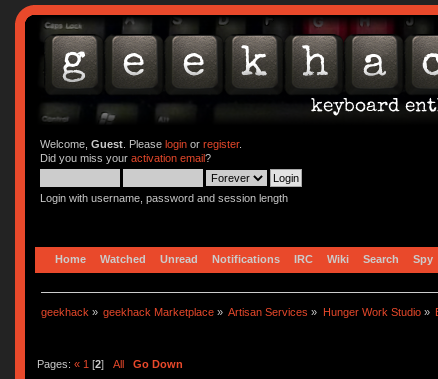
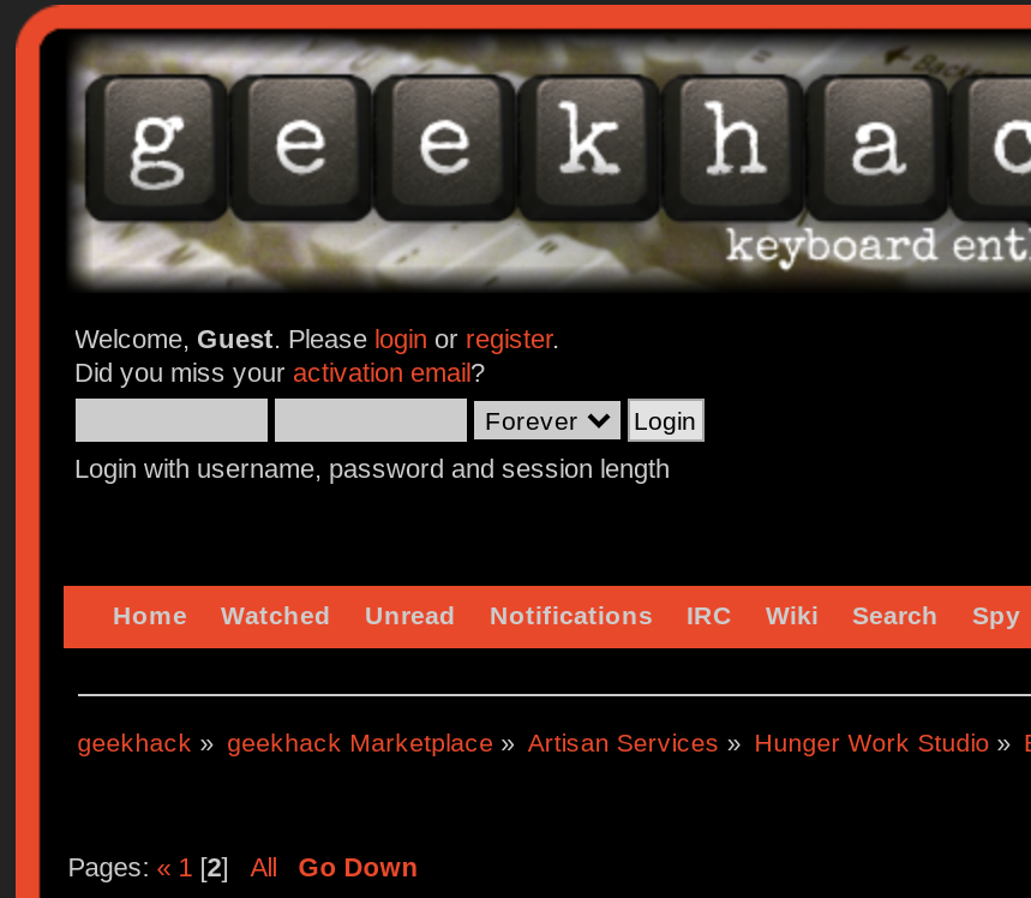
[38,18,435,123] [image] -> [68,36,1024,291] [image]

